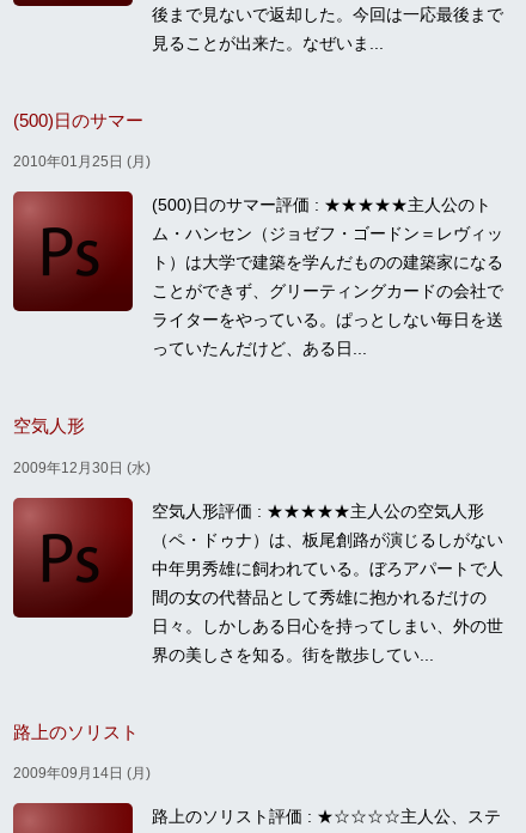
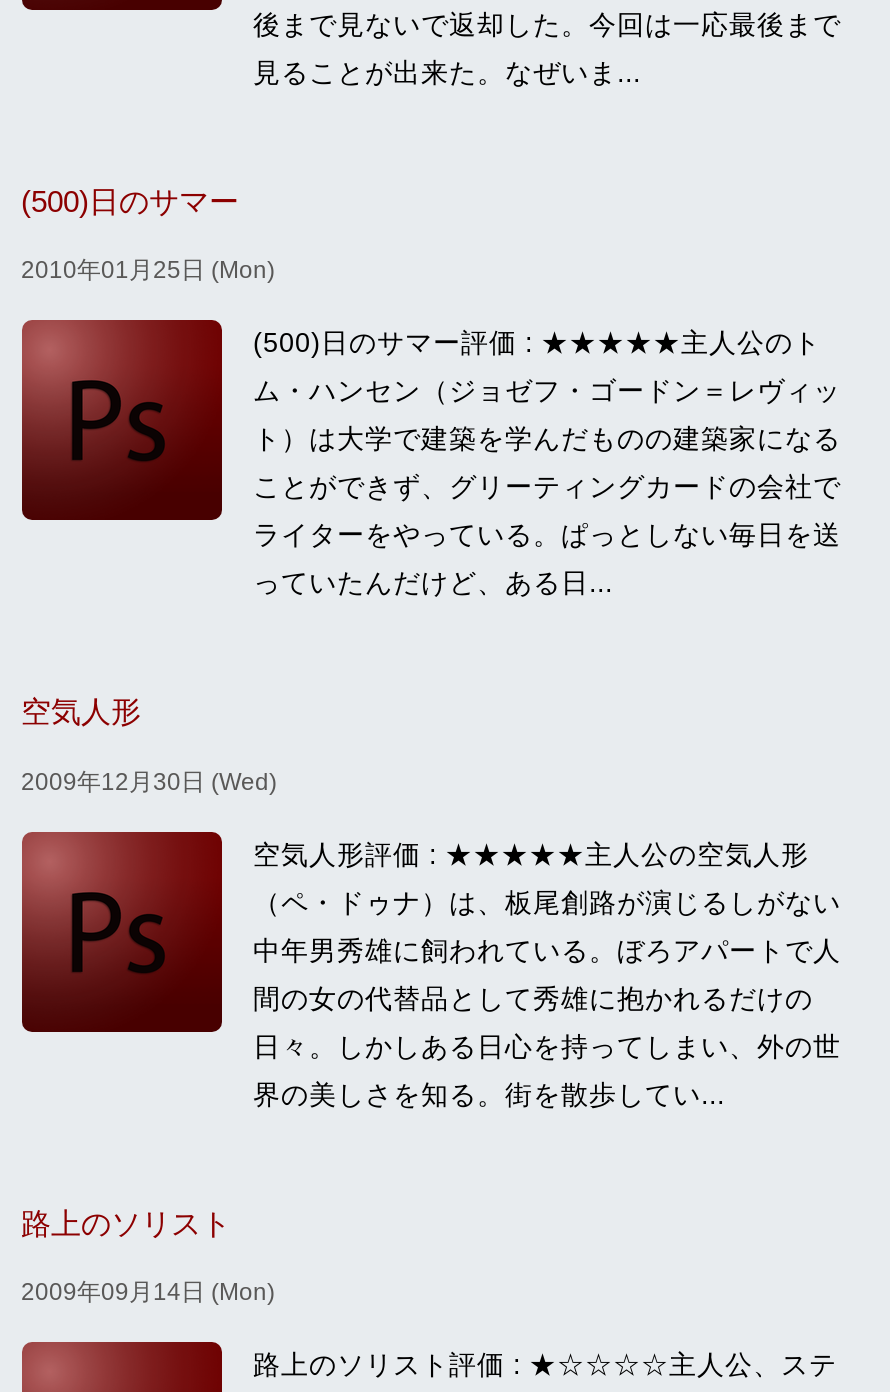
[13,154,150,170] 2010年01月25日 (月) -> [21,257,275,285] 2010年01月25日 (Mon)
[13,459,150,476] 2009年12月30日 (水) -> [21,768,277,796] 2009年12月30日 (Wed)
[13,765,150,782] 2009年09月14日 (月) -> [21,1279,275,1307] 2009年09月14日 (Mon)

